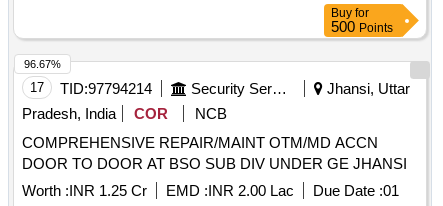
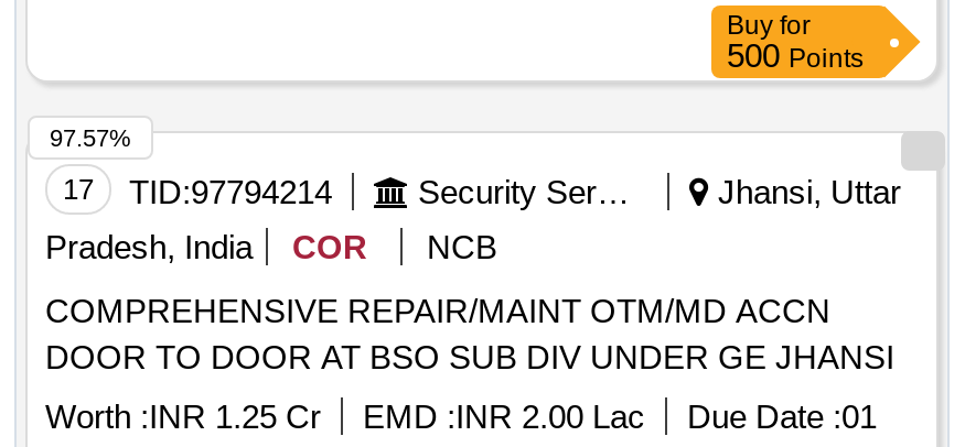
[24,58,61,70] 96.67% -> [50,125,131,151] 97.57%

